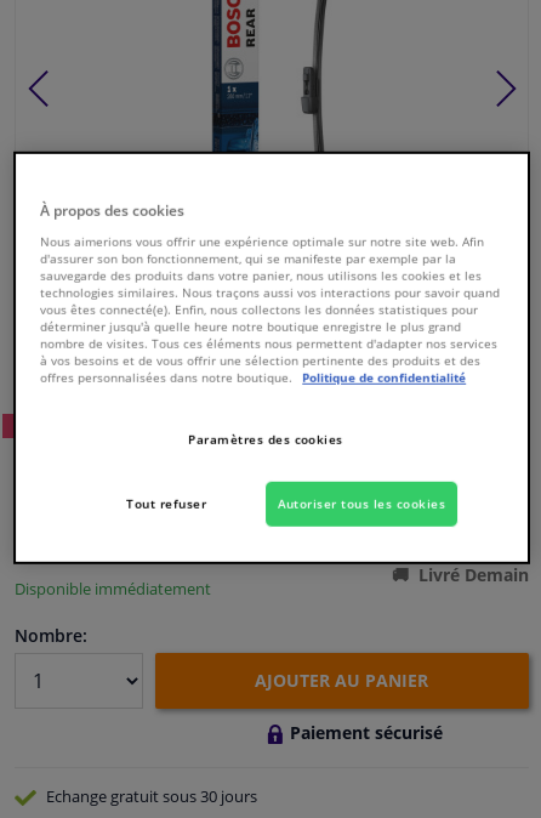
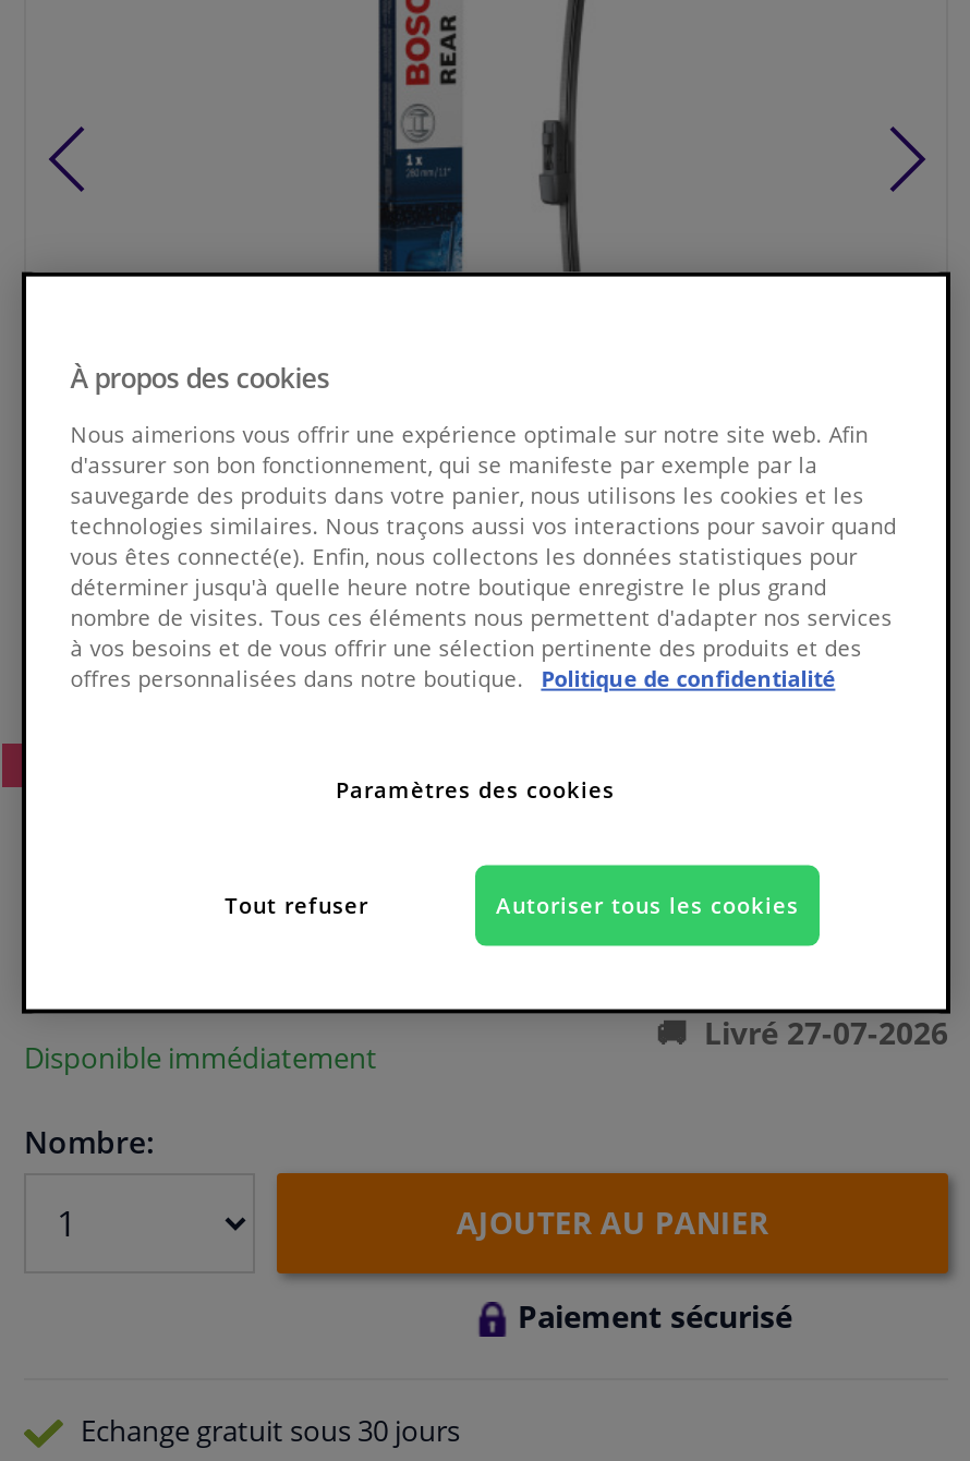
[418,563,529,586] Livré Demain -> [704,1011,948,1053] Livré 27-07-2026

